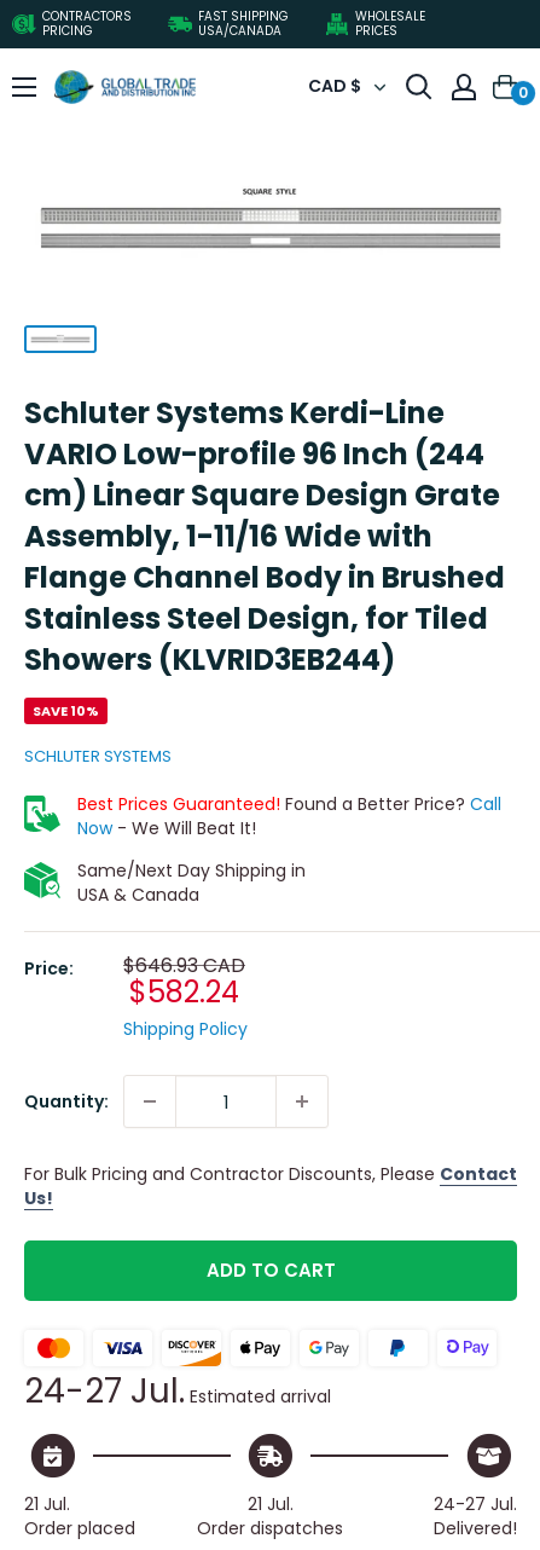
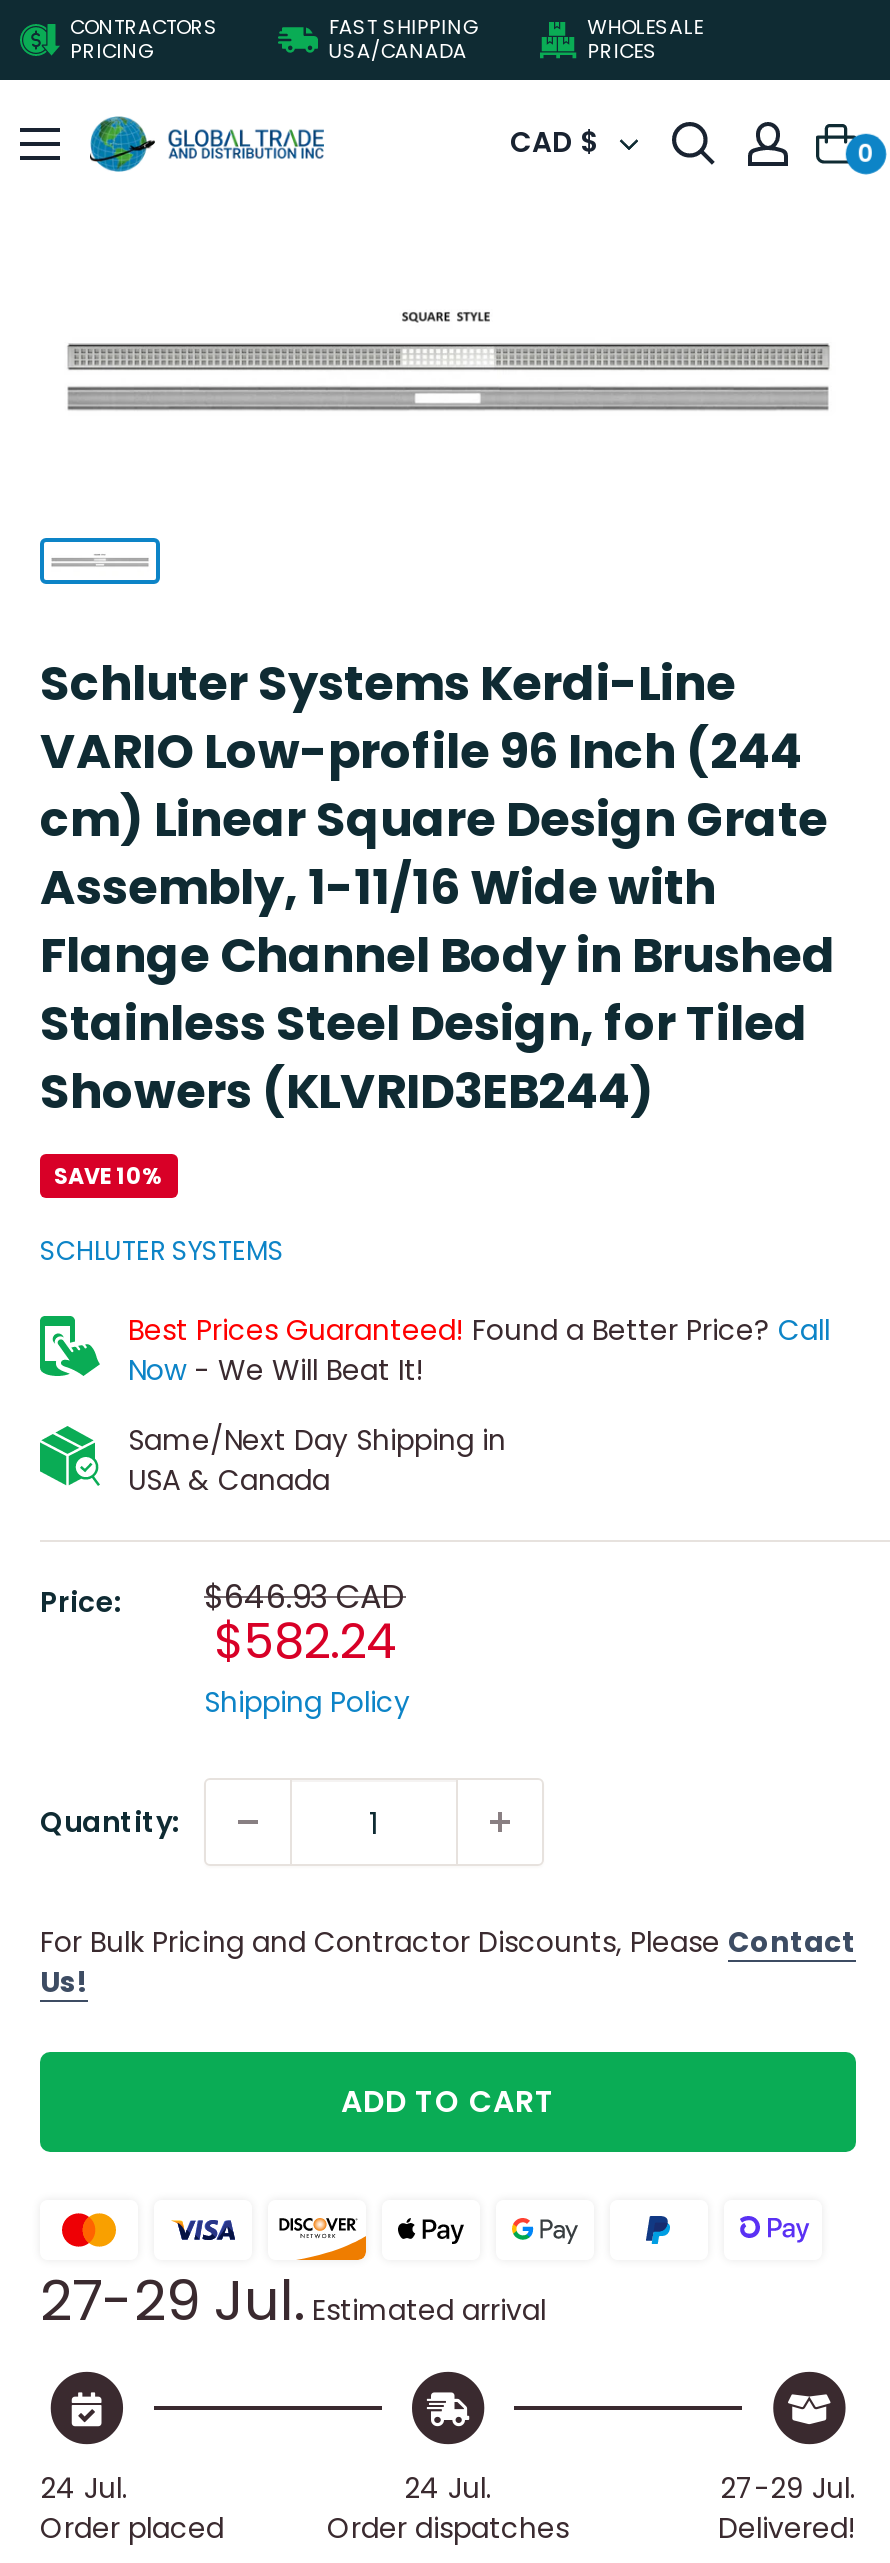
[24,1368,331,1415] 24-27 Jul.Estimated arrival -> [40,2263,546,2341] 27-29 Jul.Estimated arrival
[24,1491,70,1516] 21 Jul. -> [40,2467,128,2507] 24 Jul.
[248,1491,294,1516] 21 Jul. -> [404,2467,492,2507] 24 Jul.
[434,1491,517,1516] 24-27 Jul. -> [720,2467,856,2507] 27-29 Jul.

